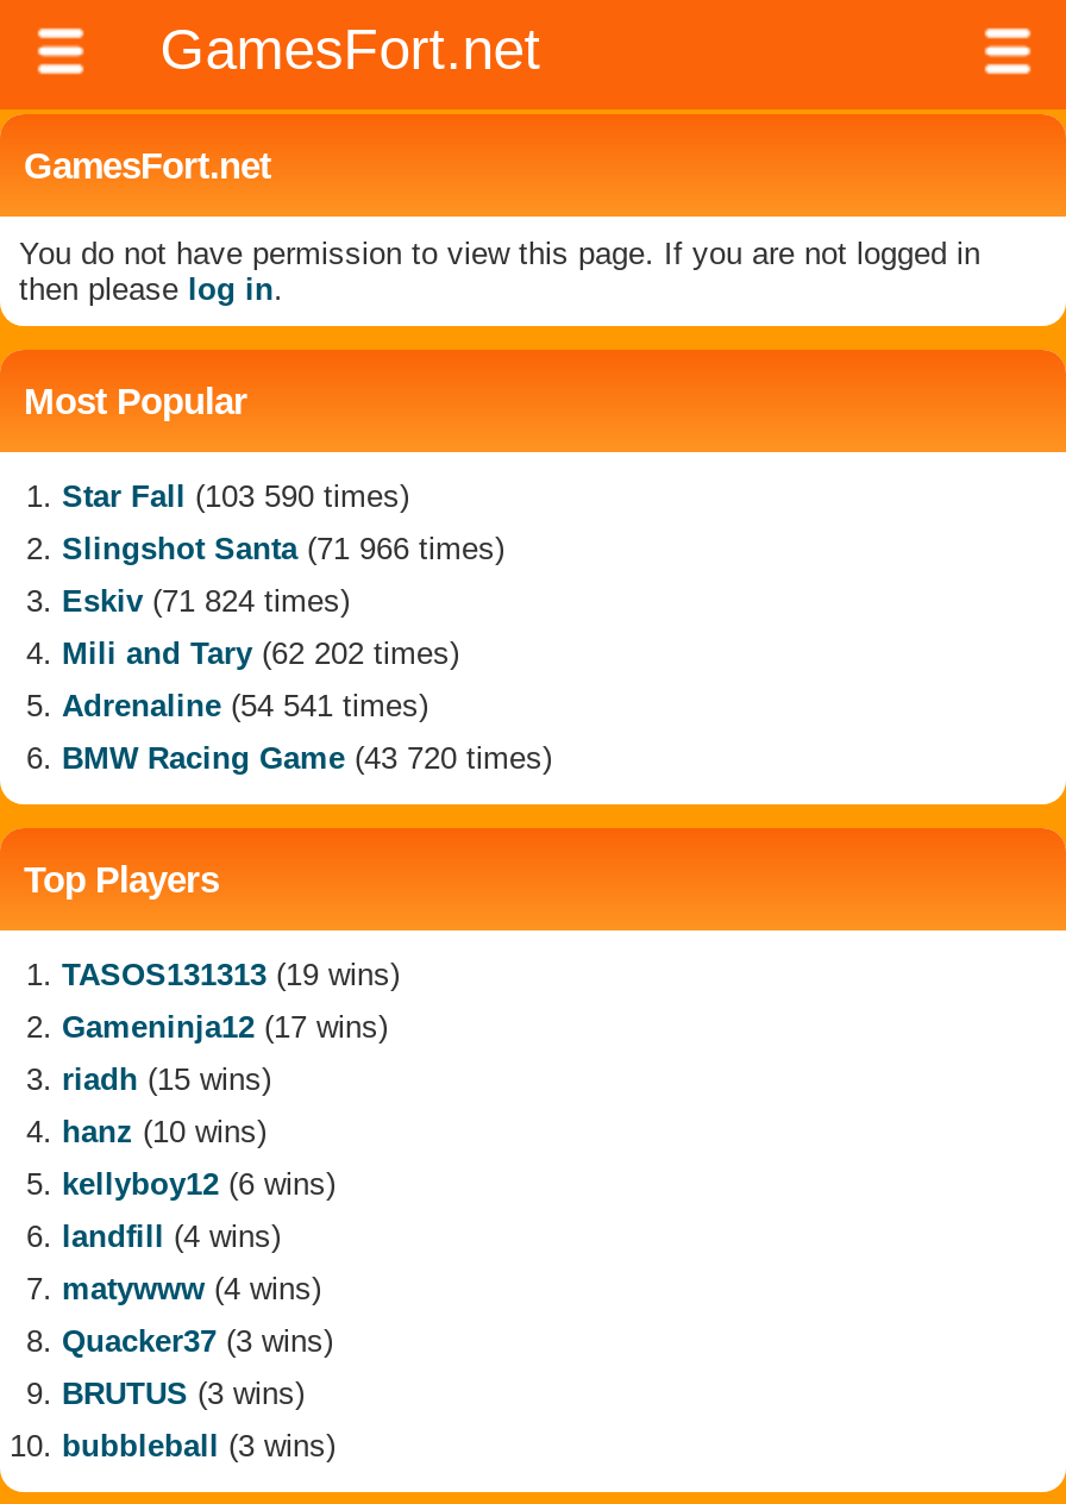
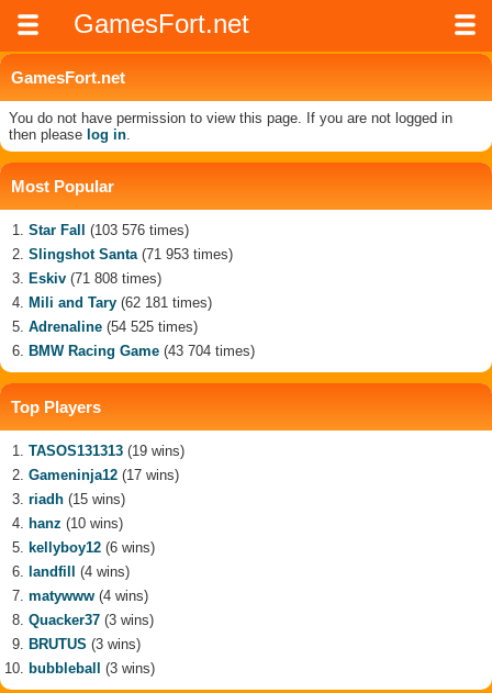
[62,478,409,514] Star Fall (103 590 times) -> [29,222,189,238] Star Fall (103 576 times)
[62,531,504,566] Slingshot Santa (71 966 times) -> [29,246,233,262] Slingshot Santa (71 953 times)
[62,583,350,619] Eskiv (71 824 times) -> [29,270,161,287] Eskiv (71 808 times)
[62,635,459,671] Mili and Tary (62 202 times) -> [29,294,212,311] Mili and Tary (62 181 times)
[62,688,428,723] Adrenaline (54 541 times) -> [29,318,198,335] Adrenaline (54 525 times)
[62,740,552,776] BMW Racing Game (43 720 times) -> [29,343,255,359] BMW Racing Game (43 704 times)

